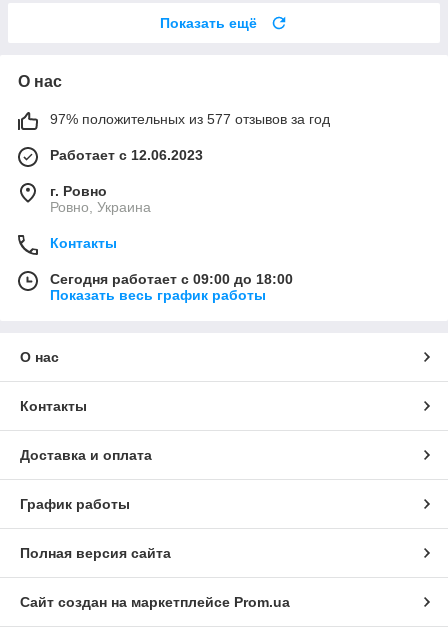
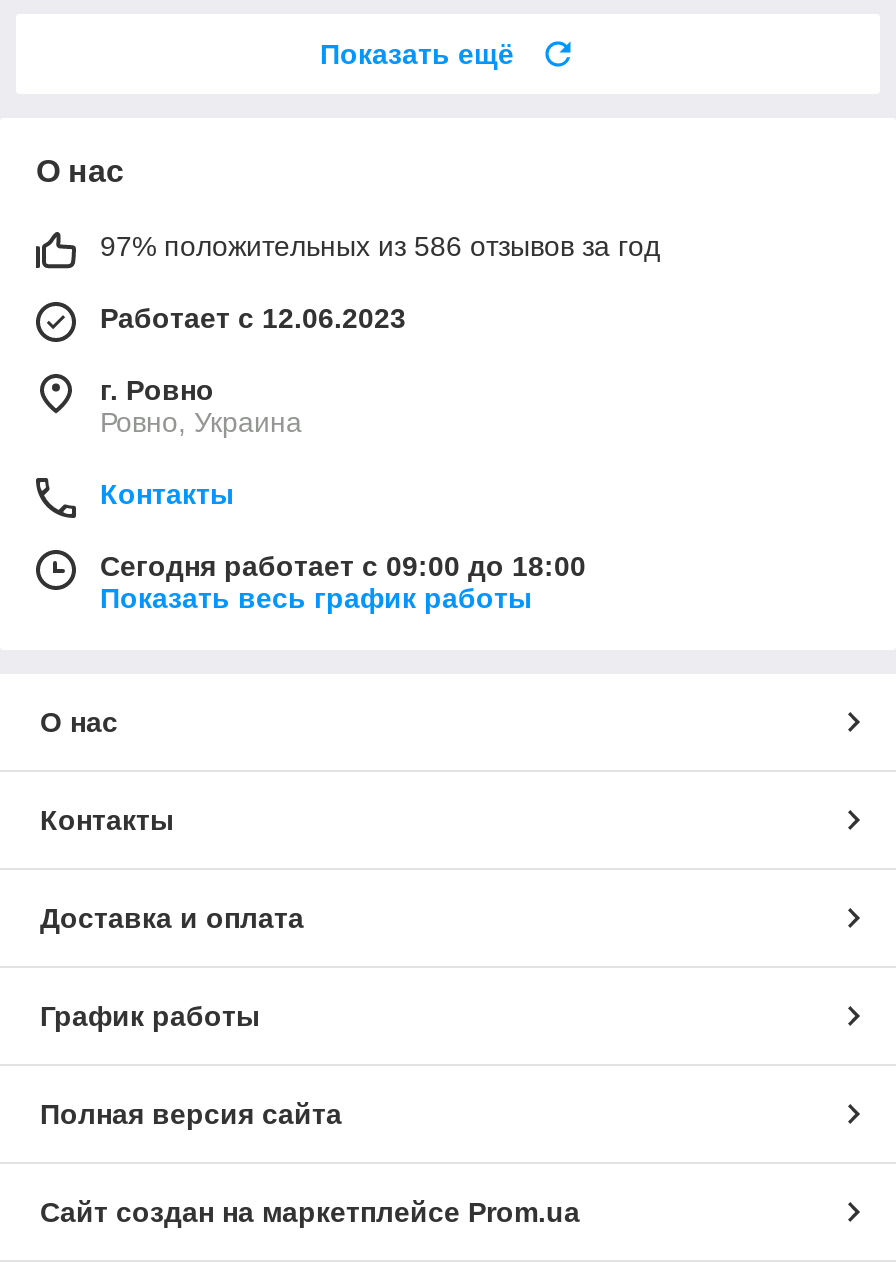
[50,111,330,127] 97% положительных из 577 отзывов за год -> [100,230,660,262] 97% положительных из 586 отзывов за год

